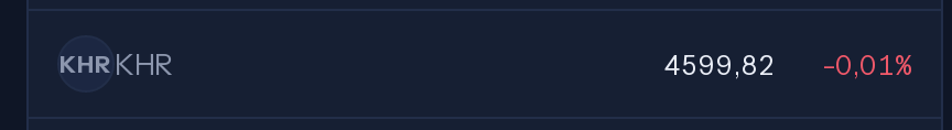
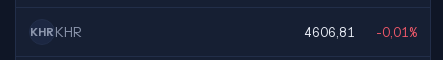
[663,47,912,80] 4599,82 -0,01% -> [304,24,417,39] 4606,81 -0,01%

